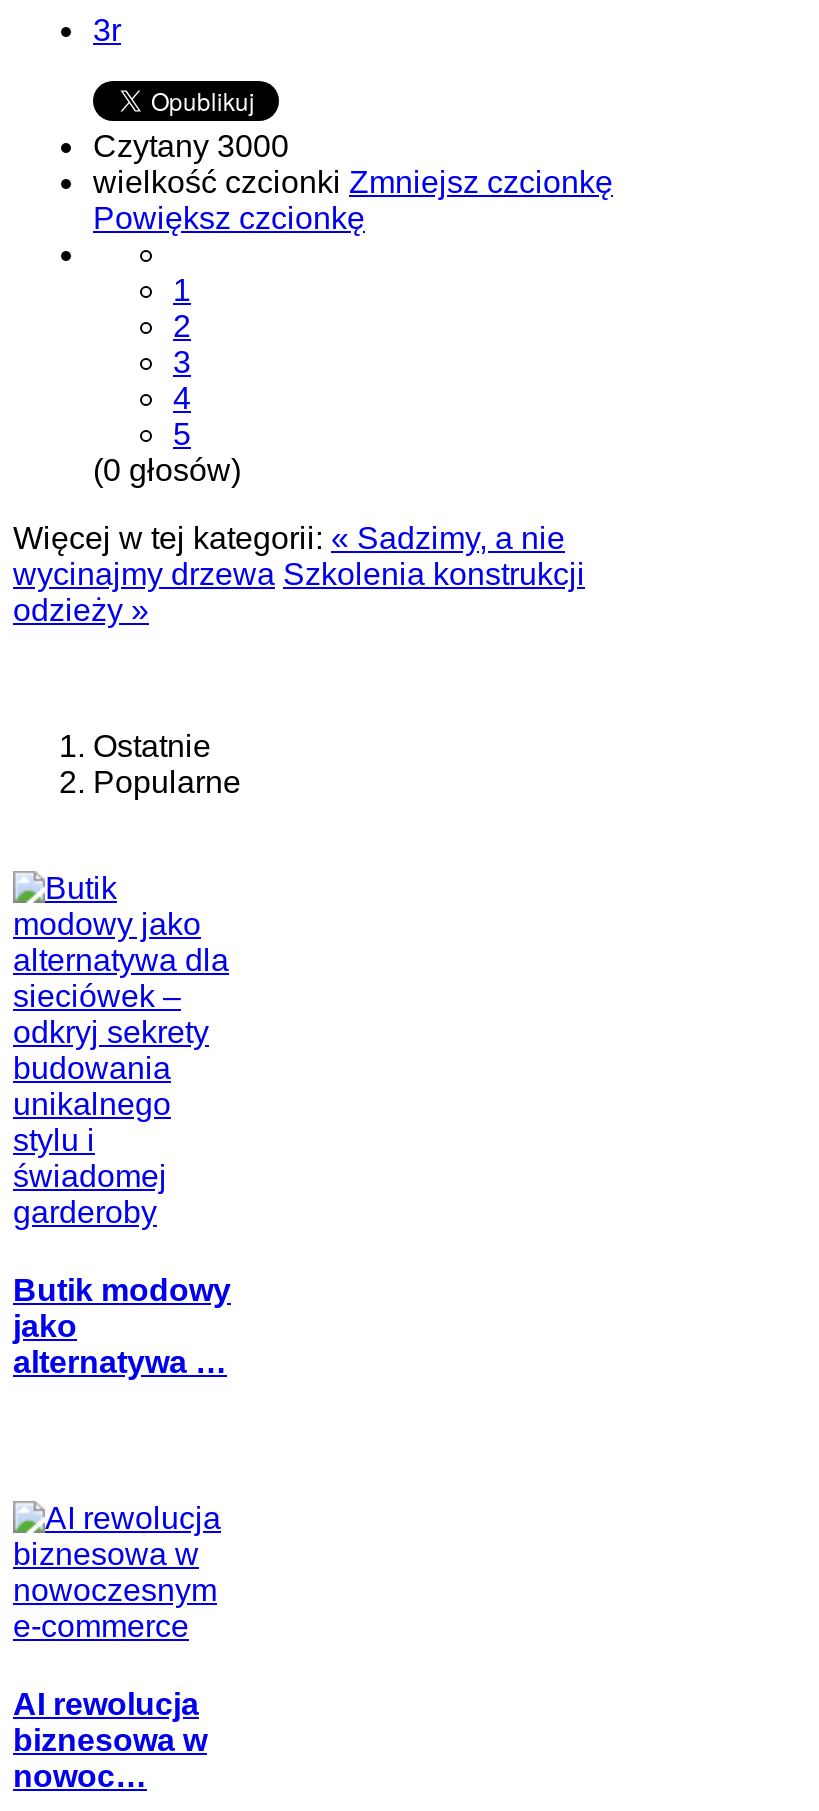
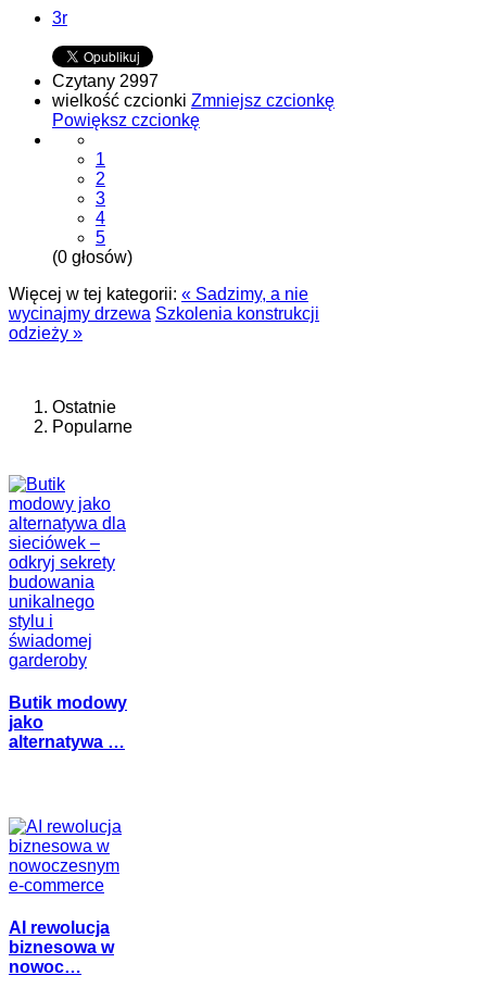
[93,129,289,163] Czytany 3000 -> [52,72,159,90] Czytany 2997

